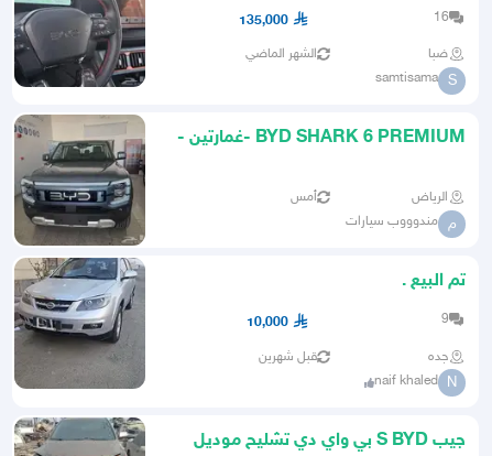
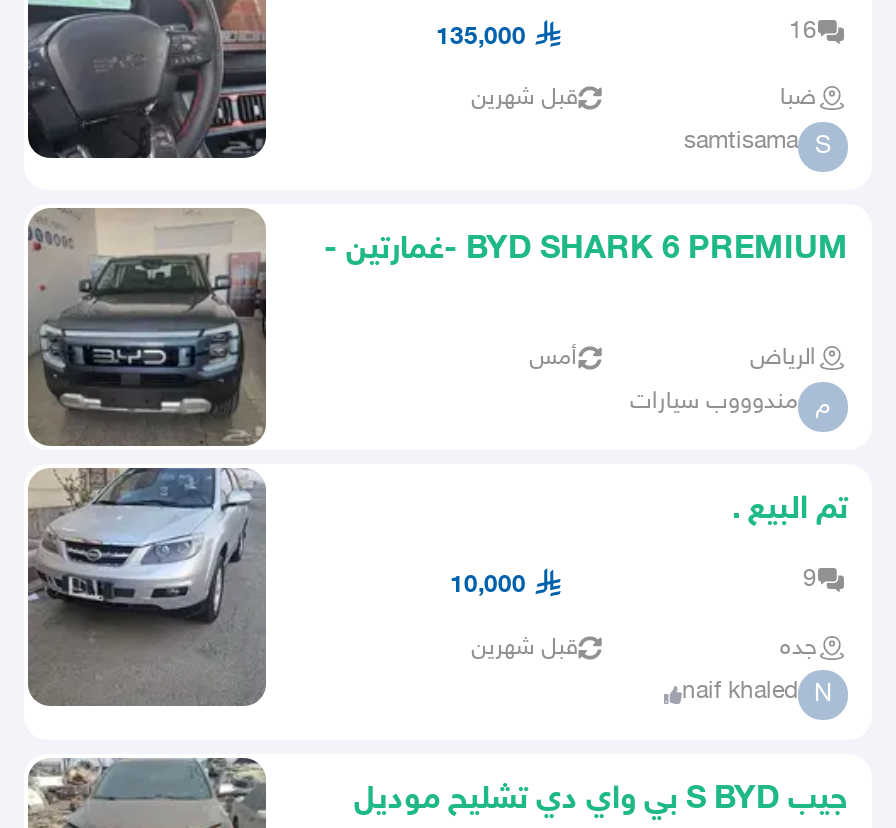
[245,47,317,62] الشهر الماضي -> [471,85,577,113] قبل شهرين

